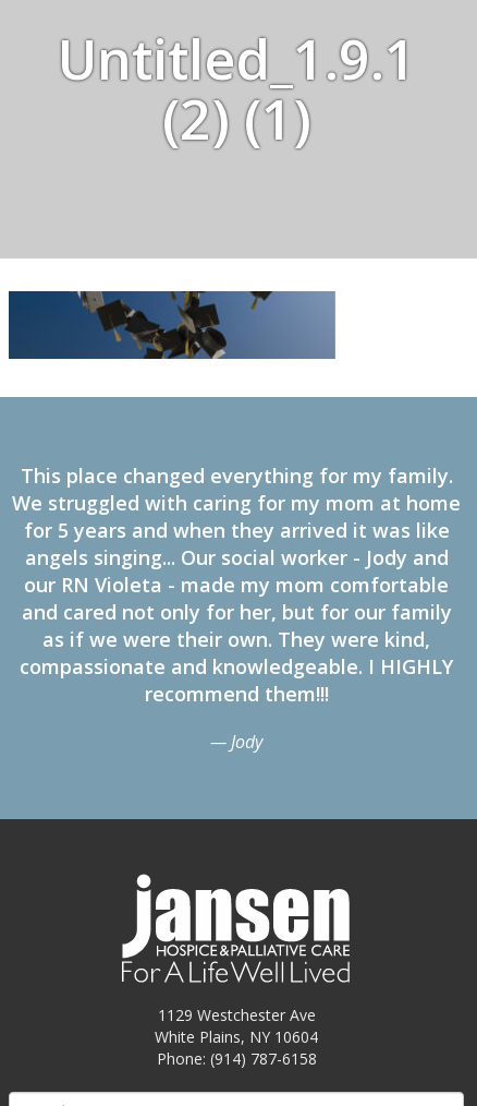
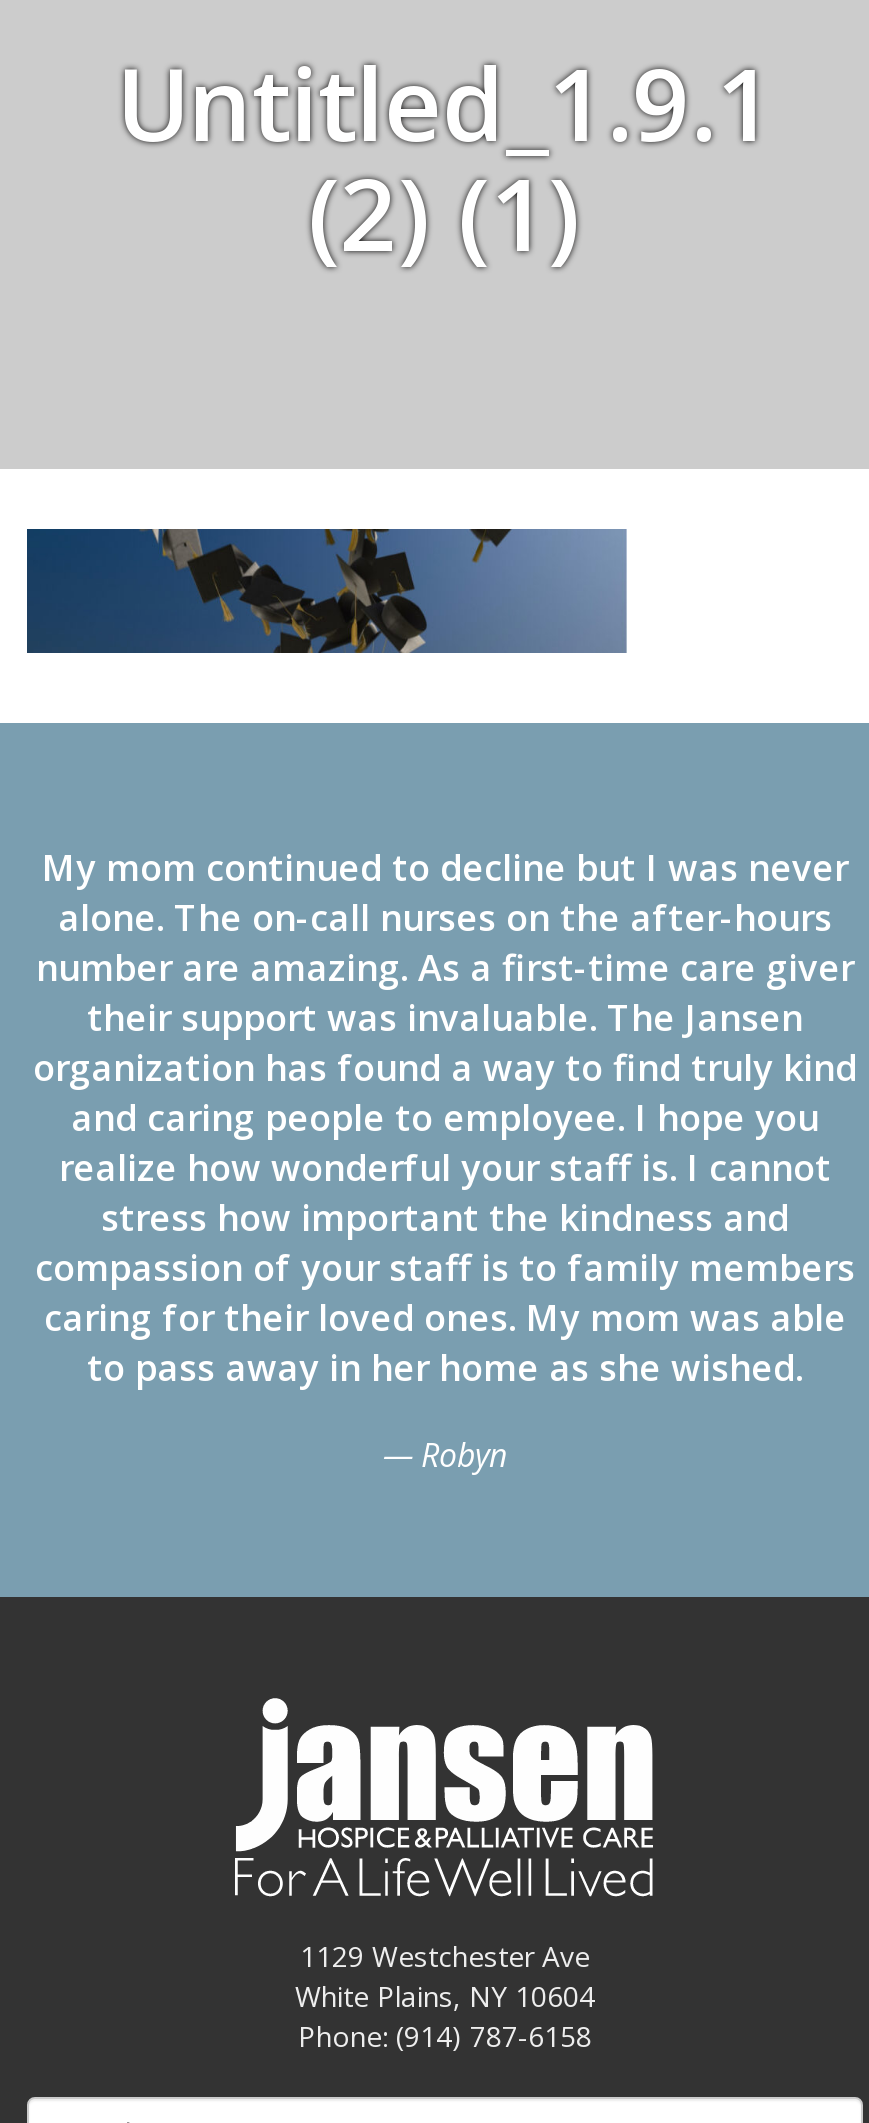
[12,463,461,707] This place changed everything for my family. | We struggled with caring for my mom at home | for 5 years and when they arrived it was like | angels singing... Our social worker - Jody and | our RN Violeta - made my mom comfortable | and cared not only for her, but for our family | as if we were their own. They were kind, | compassionate and knowledgeable. I HIGHLY | recommend them!!! -> [33,844,857,1392] My mom continued to decline but I was never | alone. The on-call nurses on the after-hours | number are amazing. As a first-time care giver | their support was invaluable. The Jansen | organization has found a way to find truly kind | and caring people to employee. I hope you | realize how wonderful your staff is. I cannot | stress how important the kindness and | compassion of your staff is to family members | caring for their loved ones. My mom was able | to pass away in her home as she wished.
[210,730,262,754] — Jody -> [383,1434,507,1478] — Robyn

